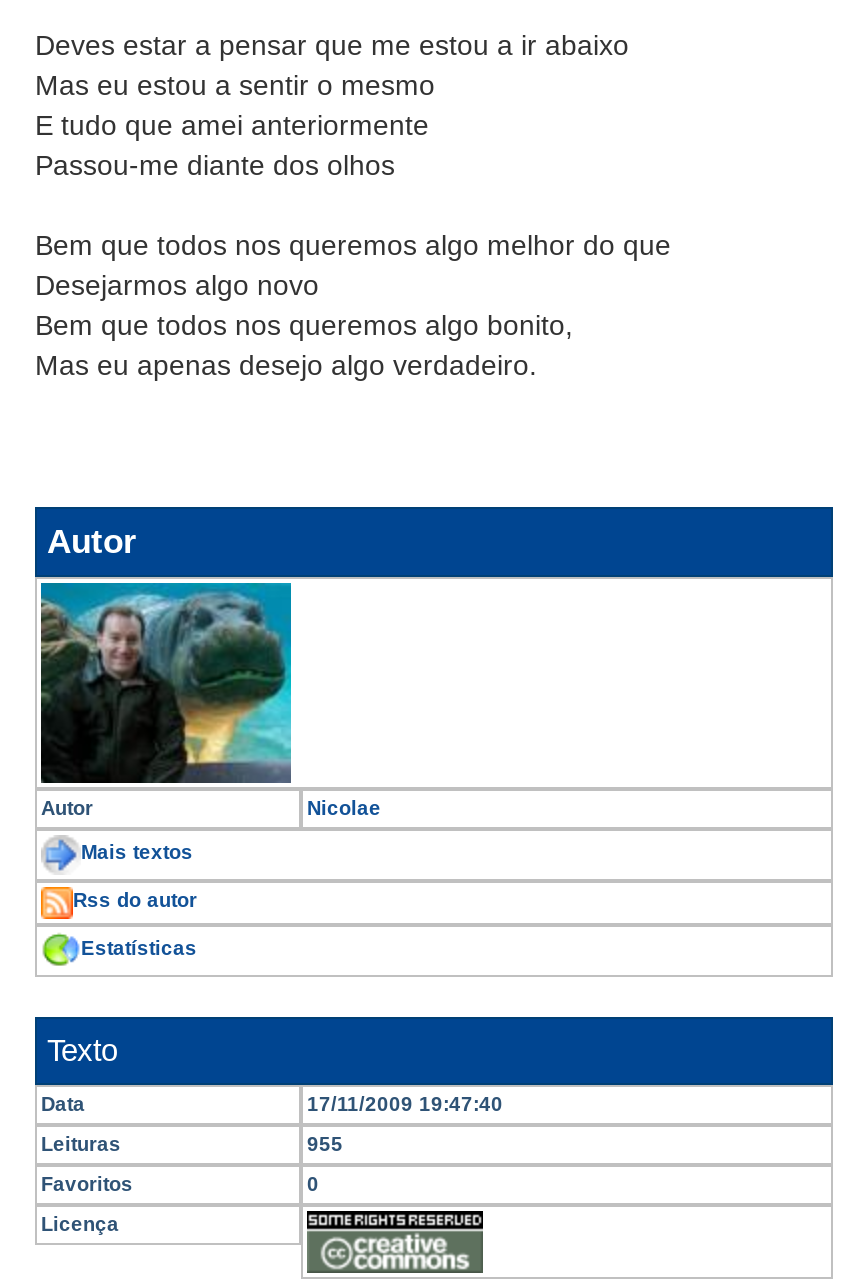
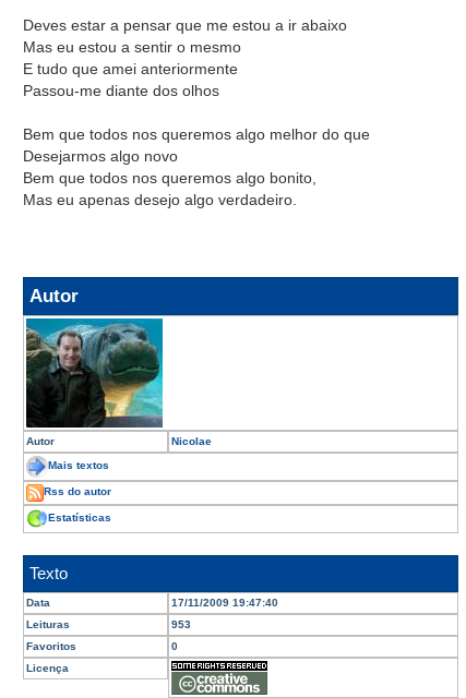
[307,1133,343,1155] 955 -> [171,618,191,630] 953

